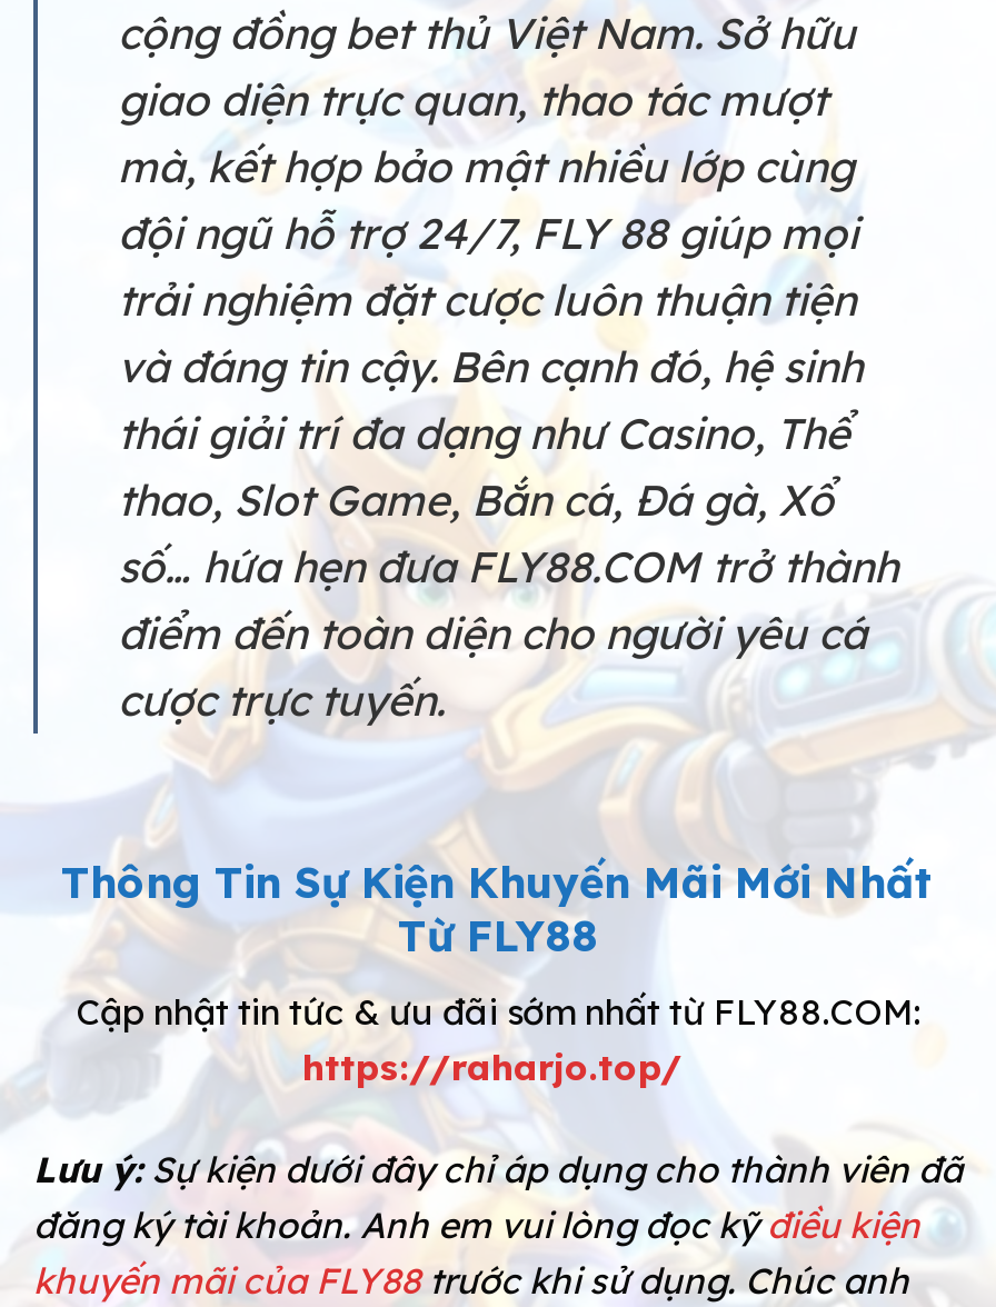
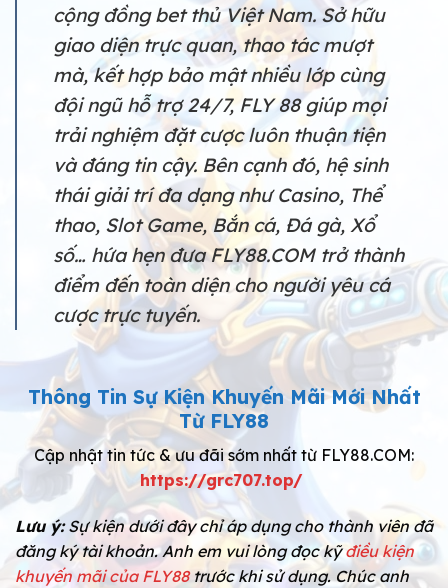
[302,1044,683,1089] https://raharjo.top/ -> [140,470,303,490] https://grc707.top/

